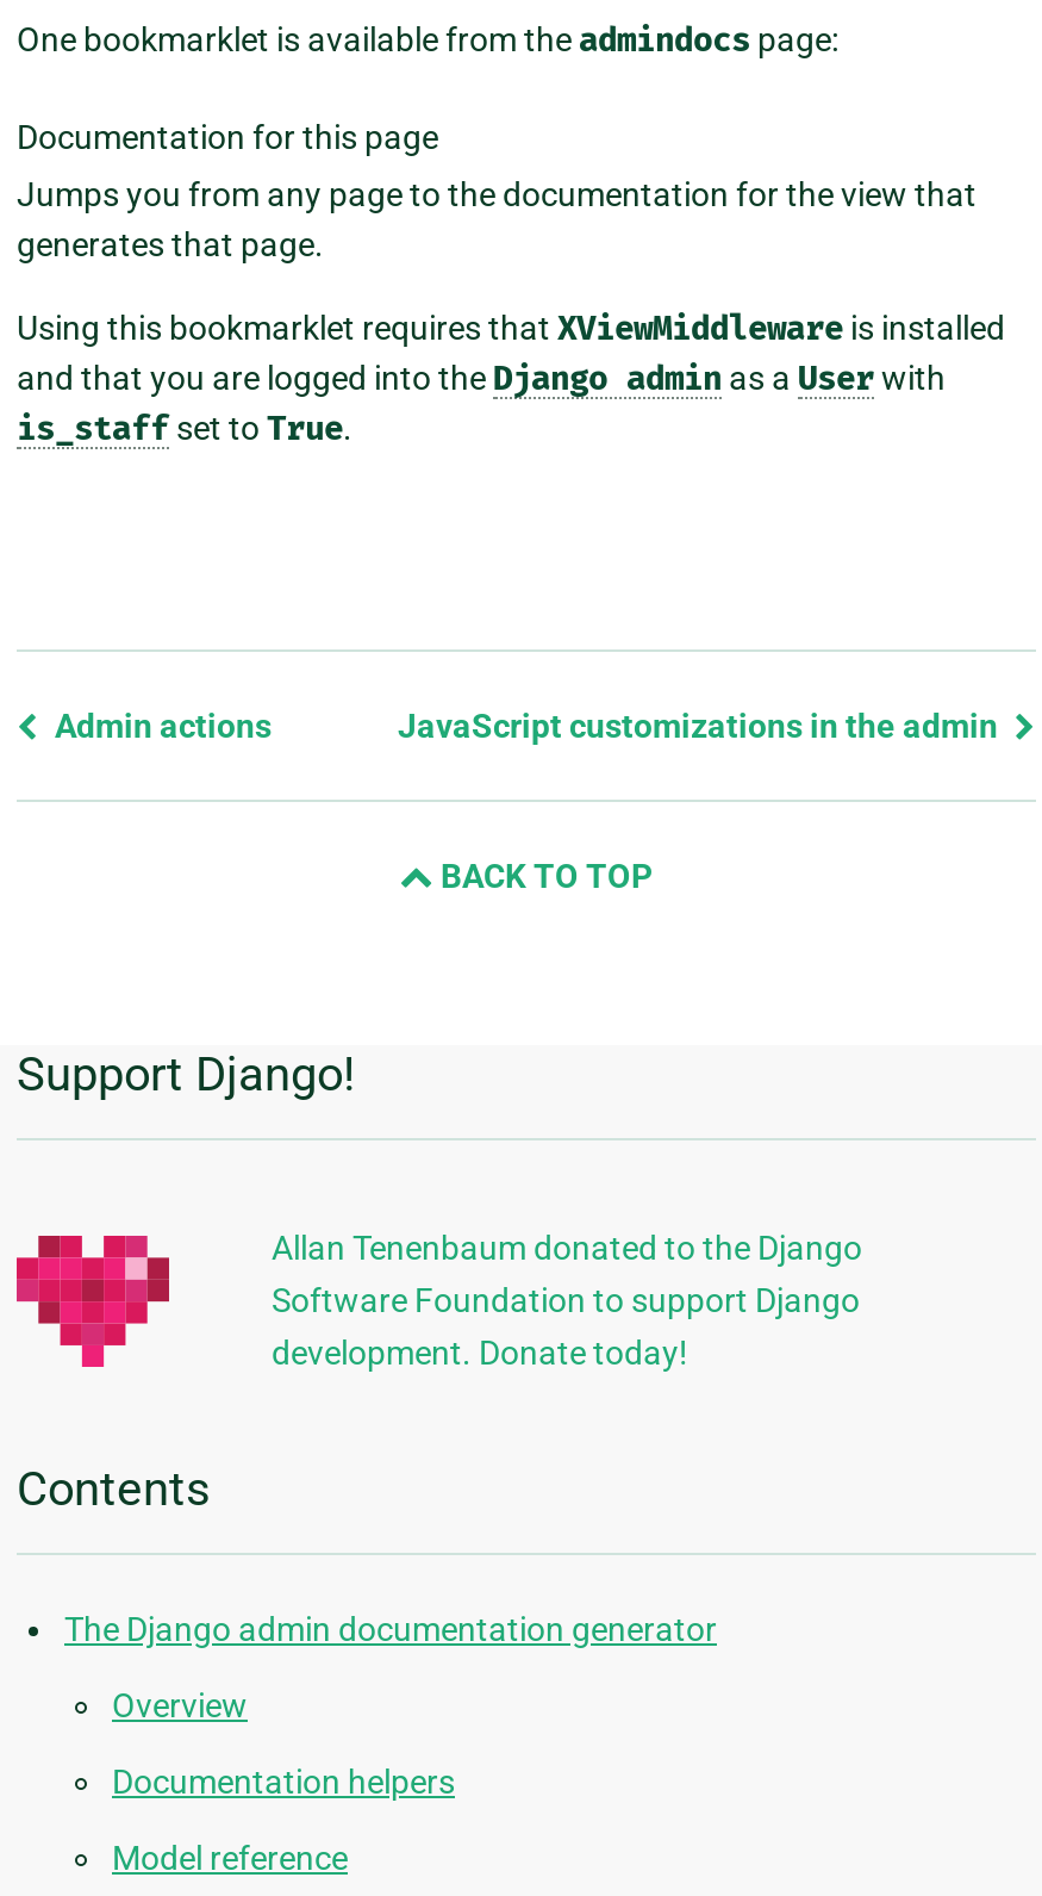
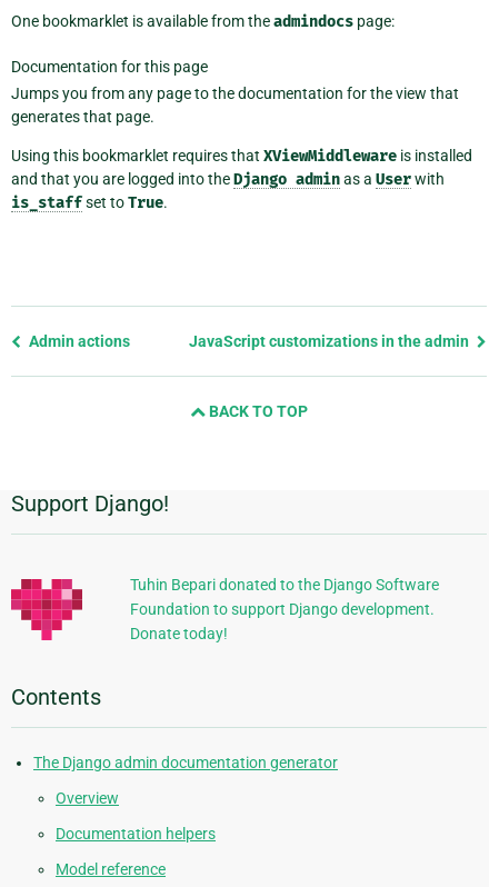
[272,1228,862,1371] Allan Tenenbaum donated to the Django | Software Foundation to support Django | development. Donate today! -> [130,576,439,642] Tuhin Bepari donated to the Django Software | Foundation to support Django development. | Donate today!

